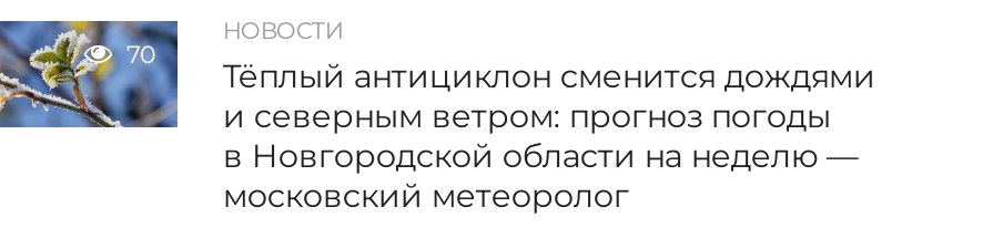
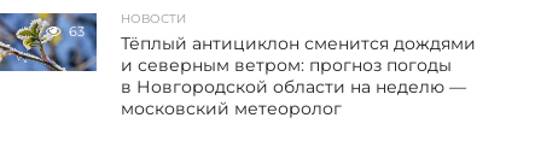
[126,39,155,70] 70 -> [69,23,85,40] 63

